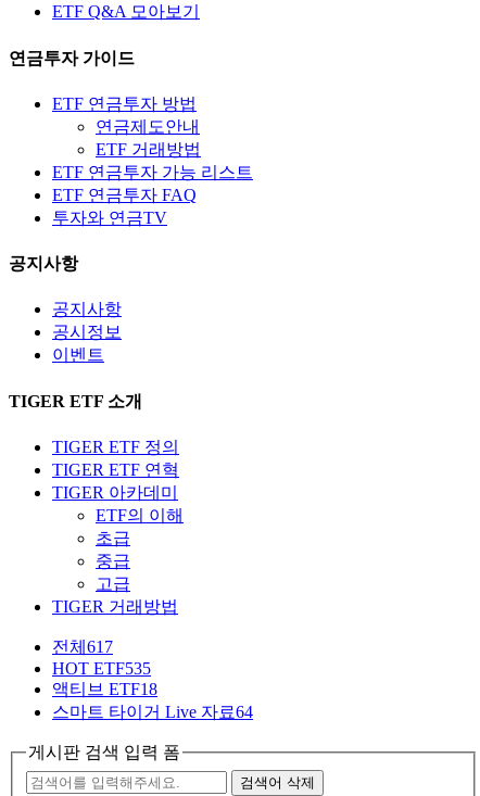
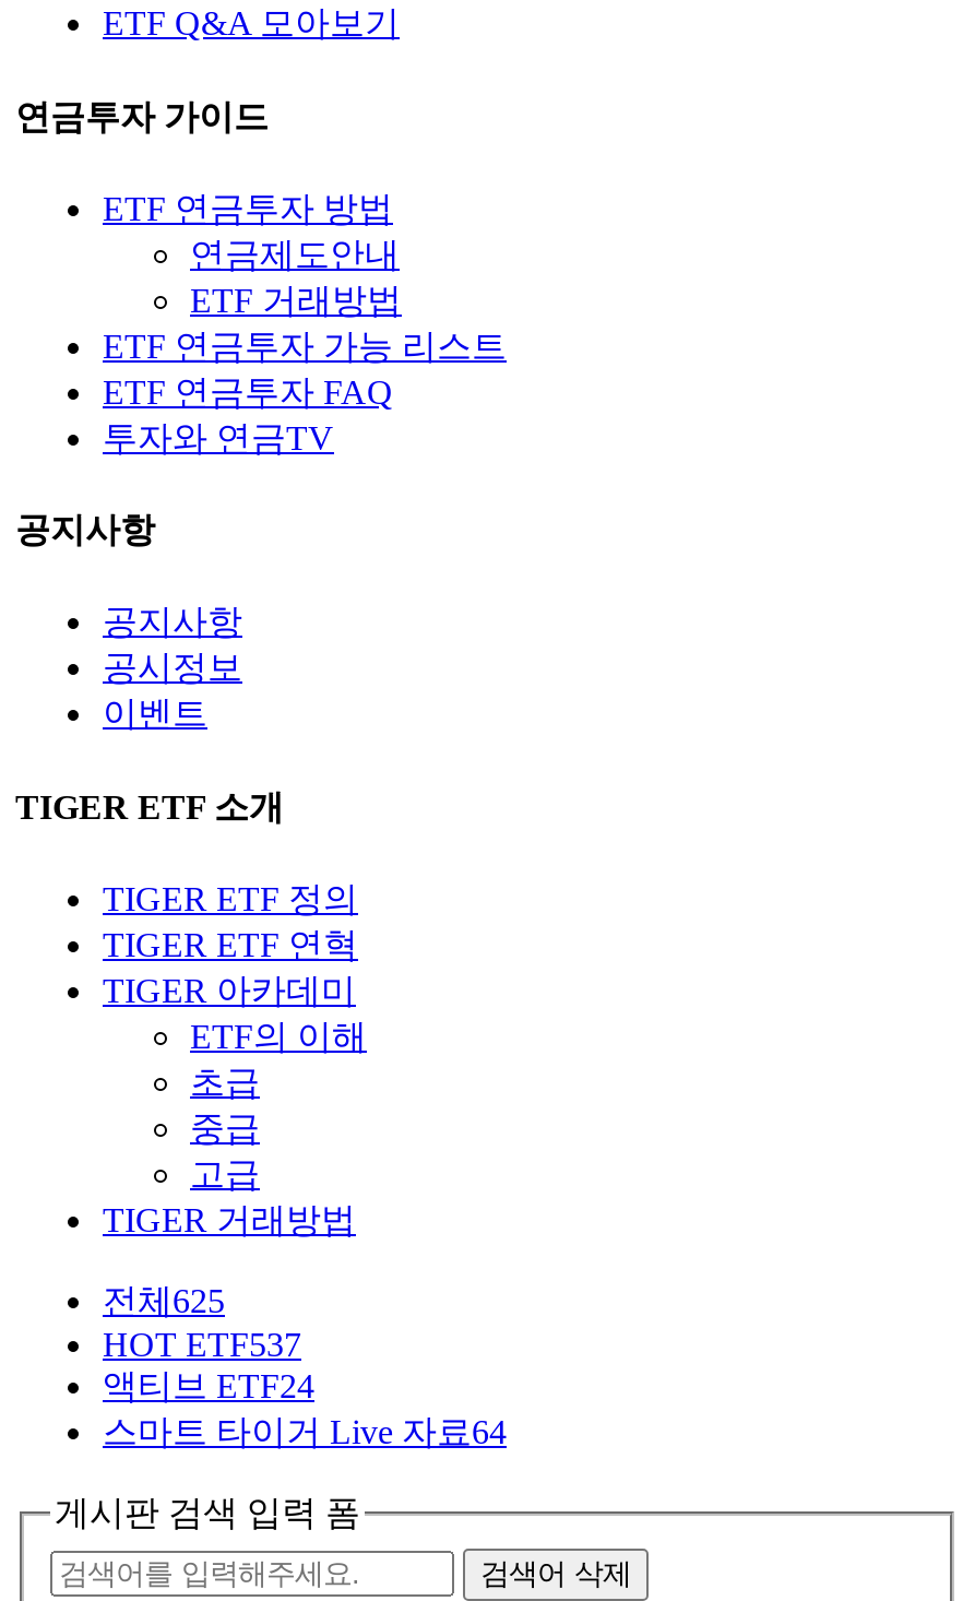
[52,637,113,656] 전체617 -> [103,1282,225,1319] 전체625
[52,659,151,677] HOT ETF535 -> [103,1325,301,1362] HOT ETF537
[52,680,157,698] 액티브 ETF18 -> [103,1367,314,1404] 액티브 ETF24

